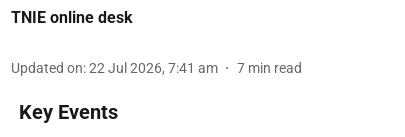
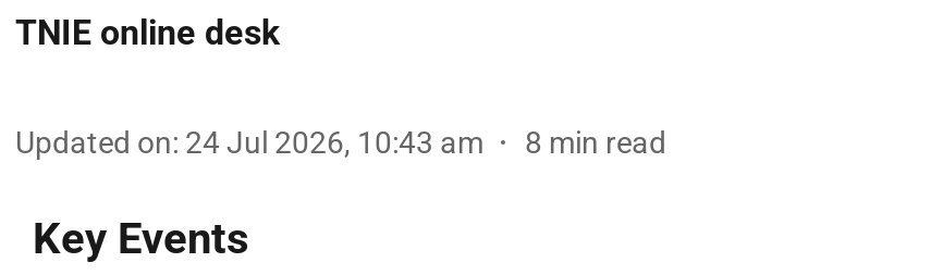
[11,60,218,76] Updated on: 22 Jul 2026, 7:41 am -> [15,126,483,161] Updated on: 24 Jul 2026, 10:43 am
[237,60,302,76] 7 min read -> [525,126,666,161] 8 min read

